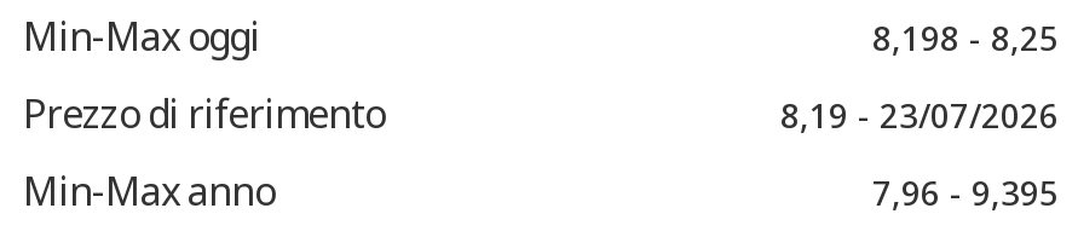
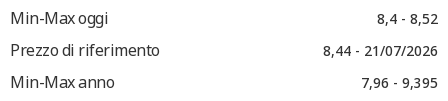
[872,13,1059,59] 8,198 - 8,25 -> [377,8,438,27] 8,4 - 8,52
[780,91,1059,137] 8,19 - 23/07/2026 -> [323,40,438,59] 8,44 - 21/07/2026

